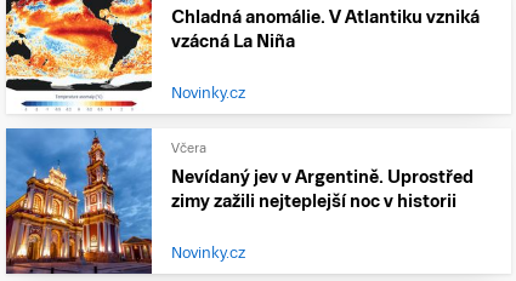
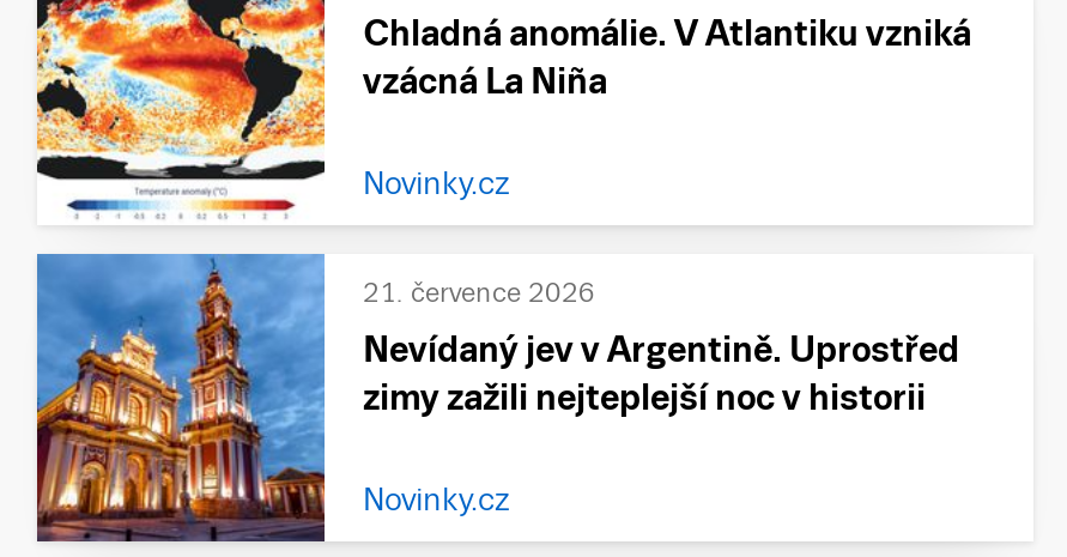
[171,140,206,155] Včera -> [363,278,595,307] 21. července 2026

